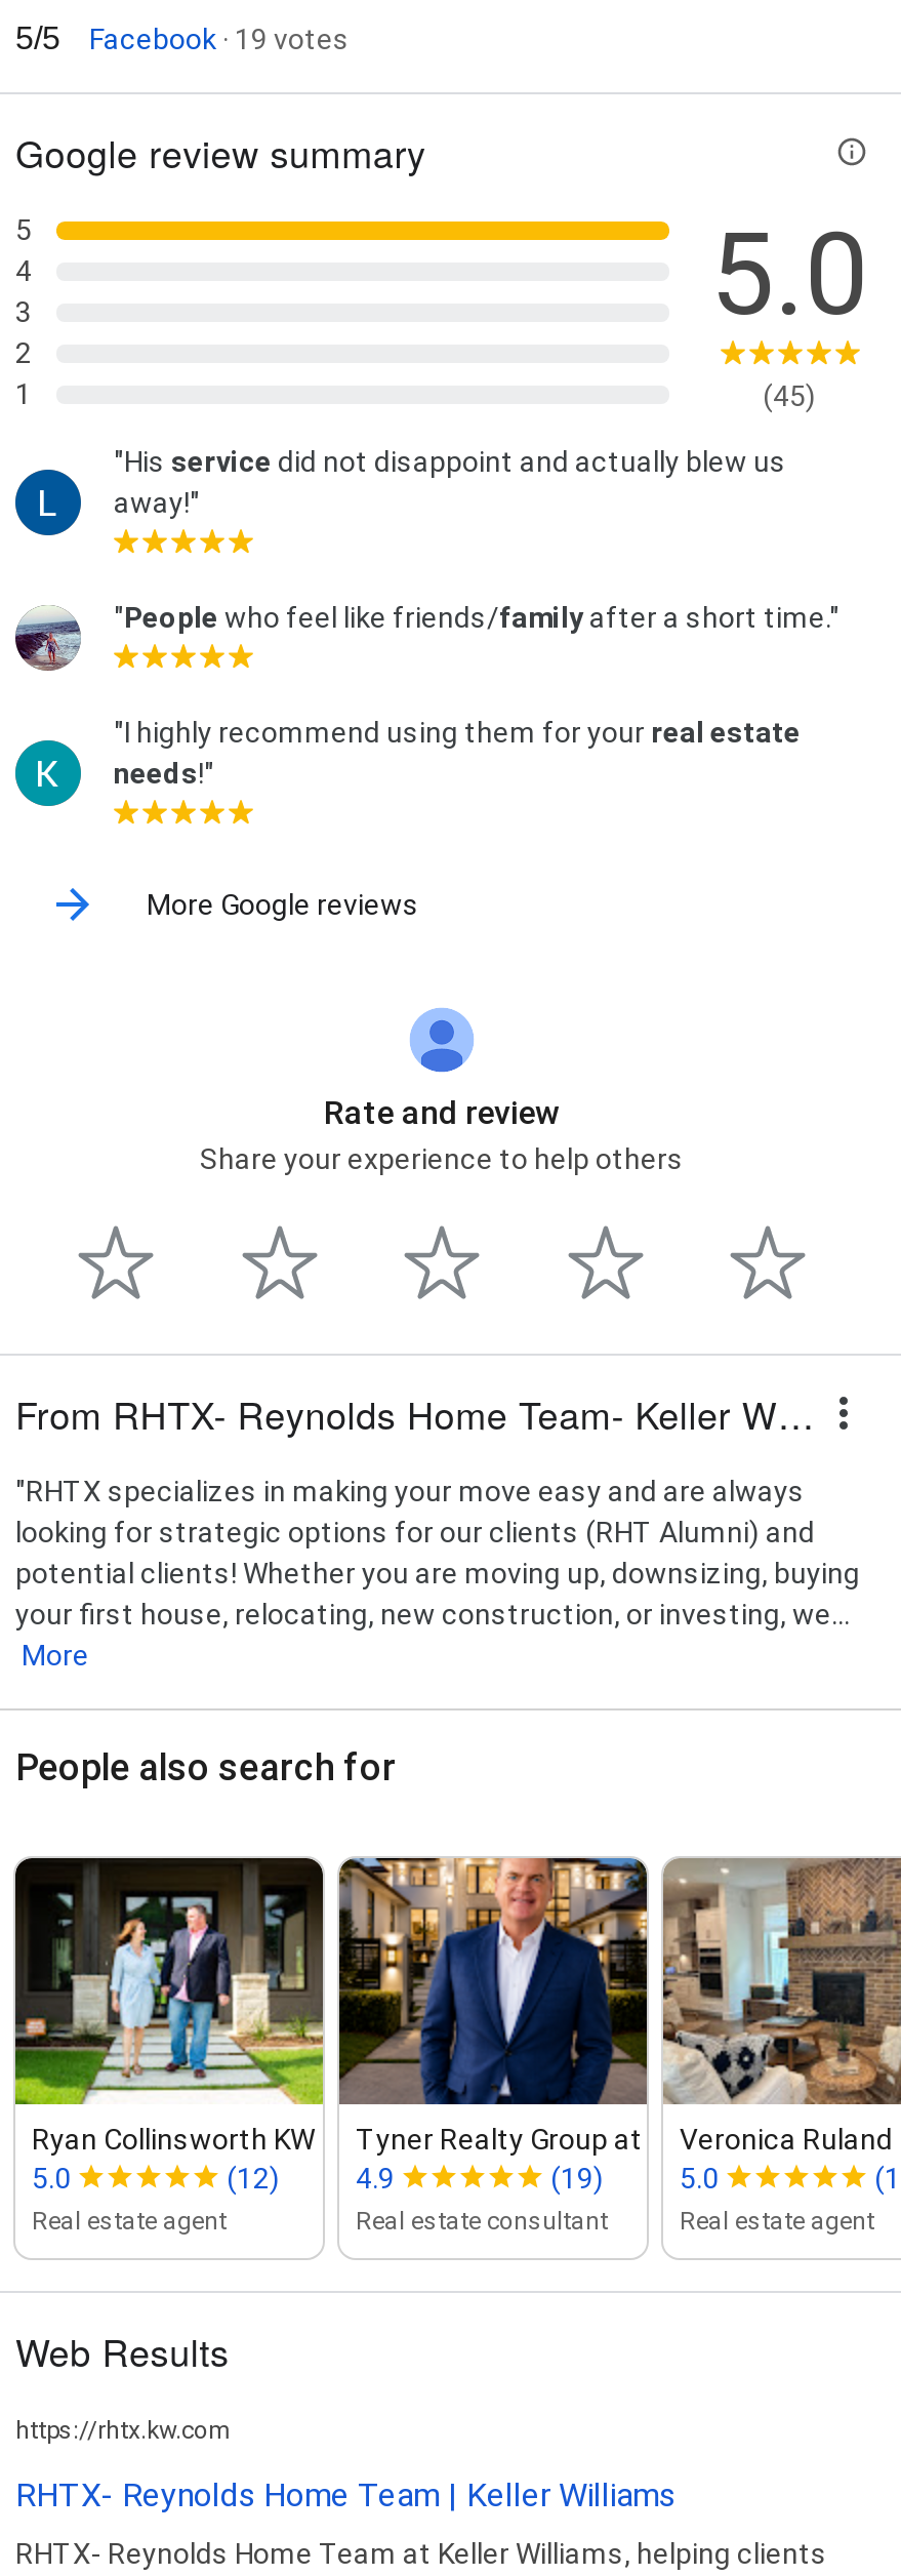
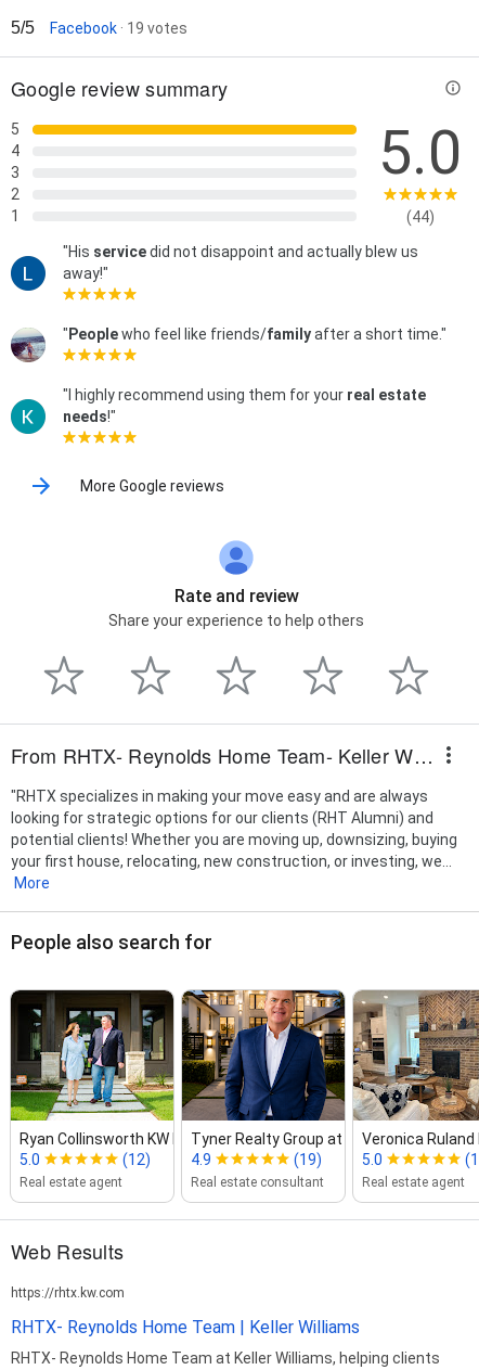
[763,379,816,412] (45) -> [406,208,434,225] (44)

